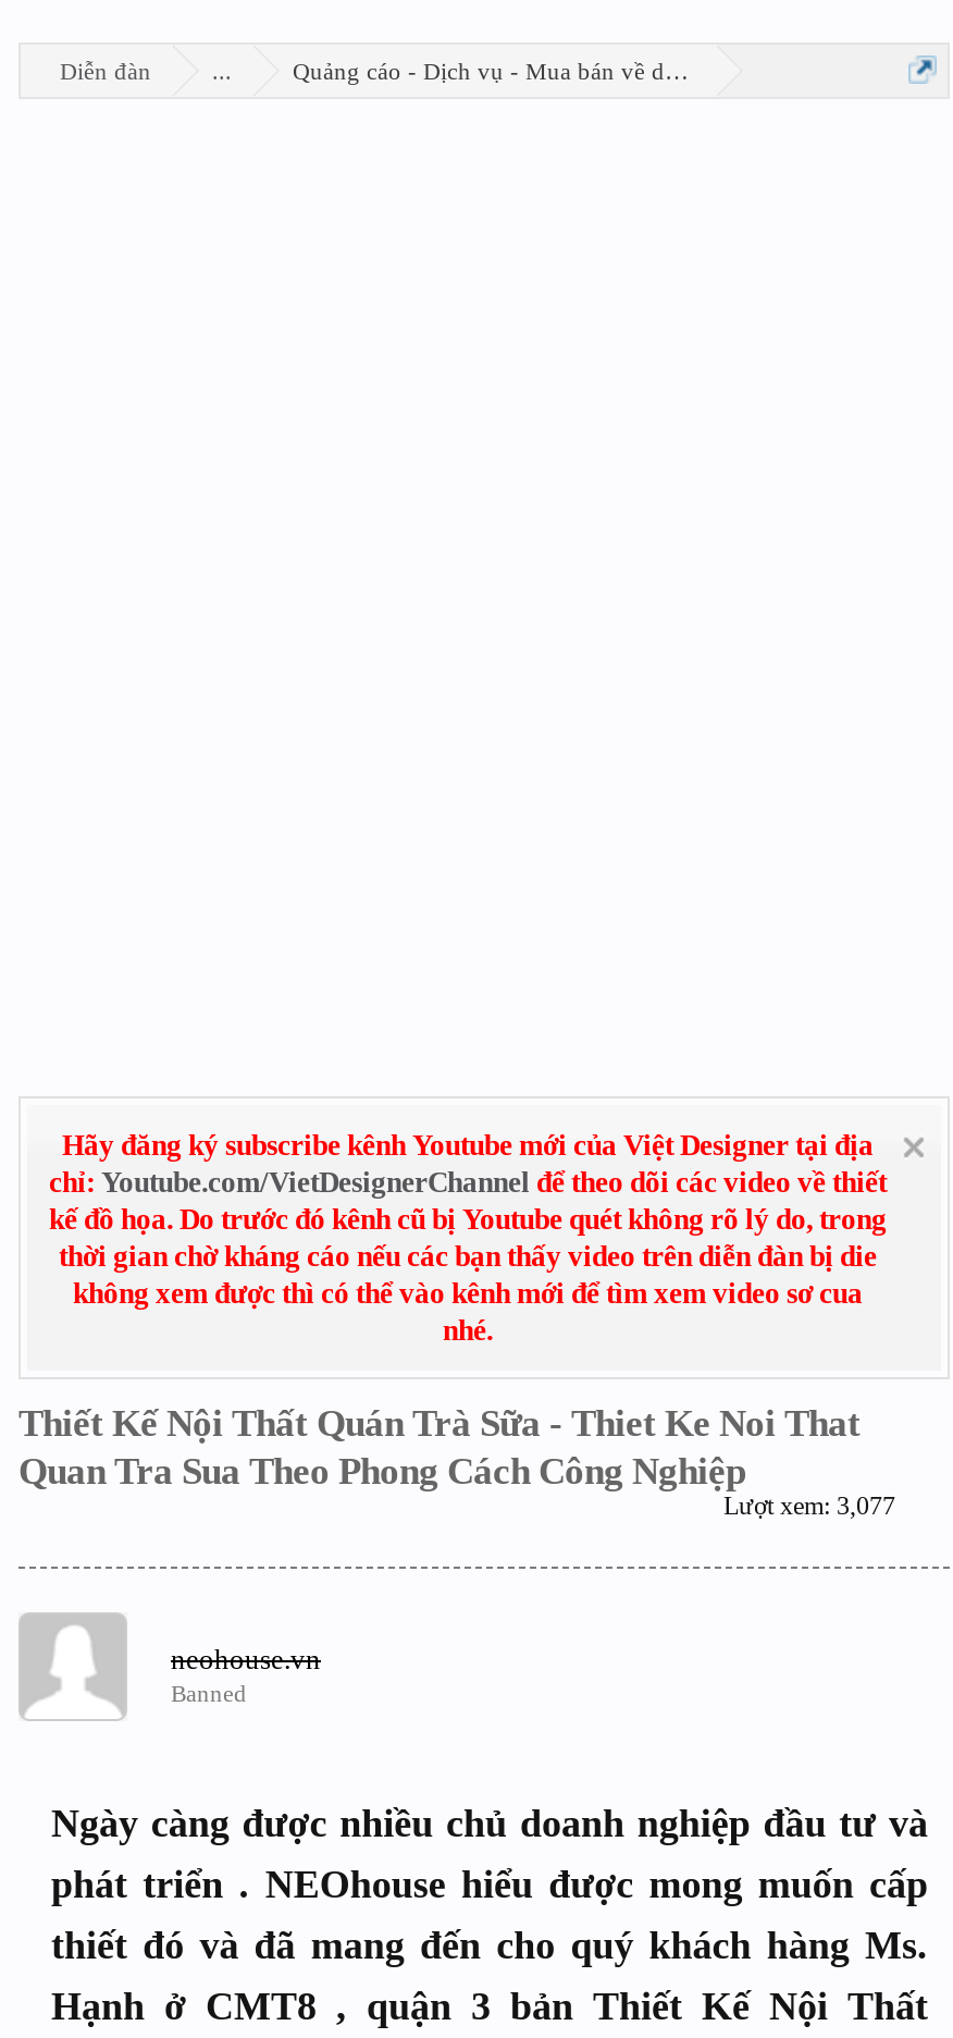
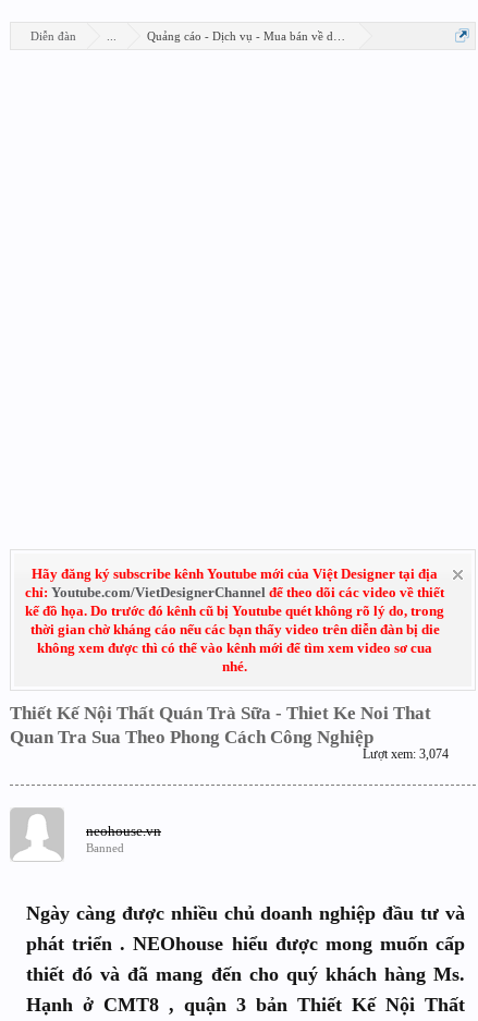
[723,1490,895,1521] Lượt xem: 3,077 -> [363,746,449,762] Lượt xem: 3,074

